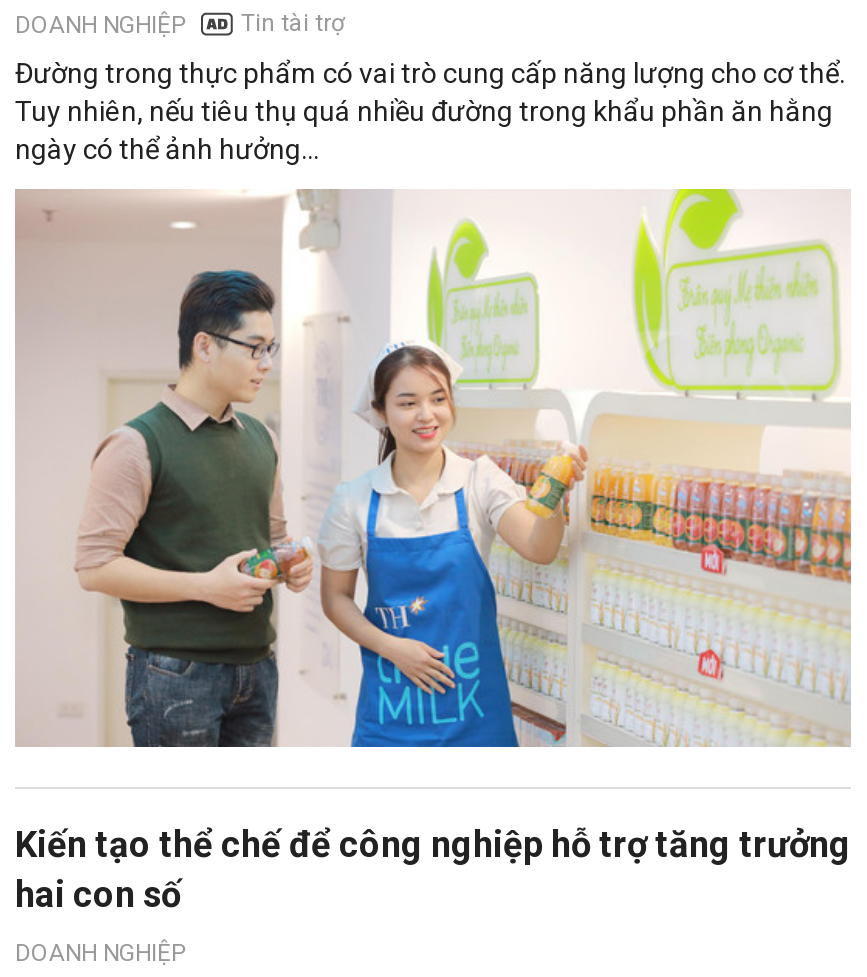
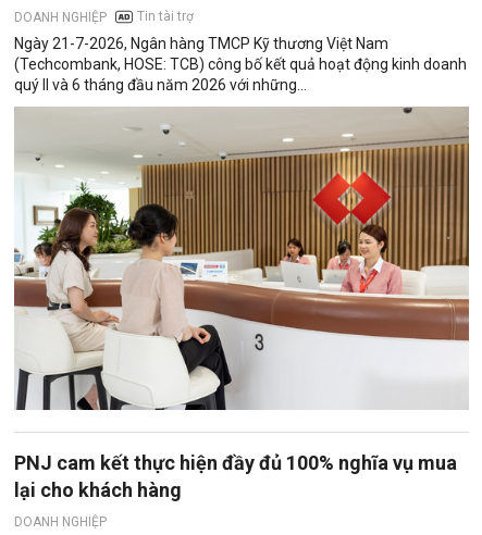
[15,57,845,165] Đường trong thực phẩm có vai trò cung cấp năng lượng cho cơ thể. | Tuy nhiên, nếu tiêu thụ quá nhiều đường trong khẩu phần ăn hằng | ngày có thể ảnh hưởng... -> [14,35,467,94] Ngày 21-7-2026, Ngân hàng TMCP Kỹ thương Việt Nam | (Techcombank, HOSE: TCB) công bố kết quả hoạt động kinh doanh | quý II và 6 tháng đầu năm 2026 với những...
[15,187,851,915] [image] | Kiến tạo thể chế để công nghiệp hỗ trợ tăng trưởng | hai con số -> [14,107,470,501] [image] | PNJ cam kết thực hiện đầy đủ 100% nghĩa vụ mua | lại cho khách hàng

